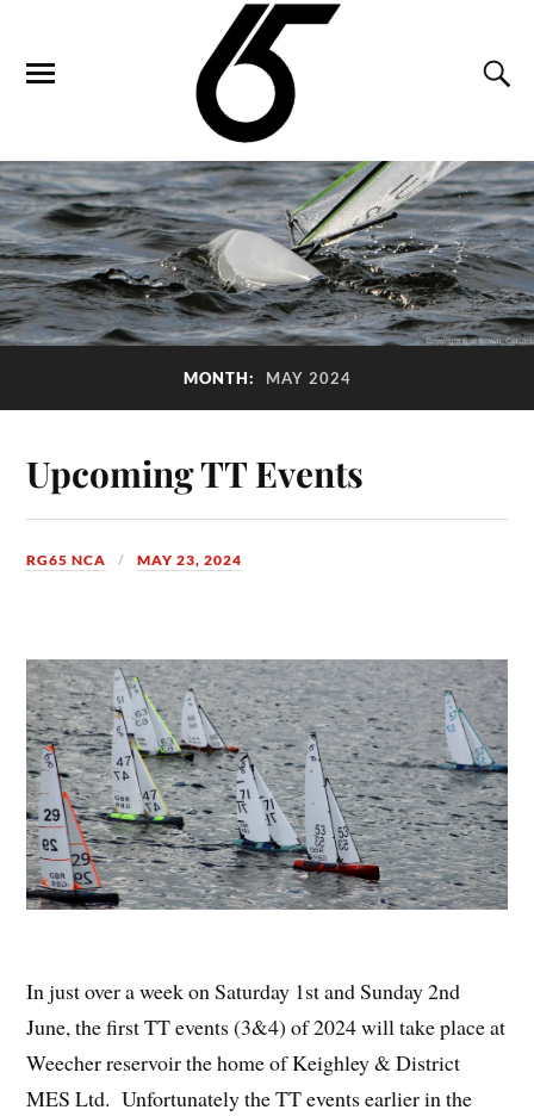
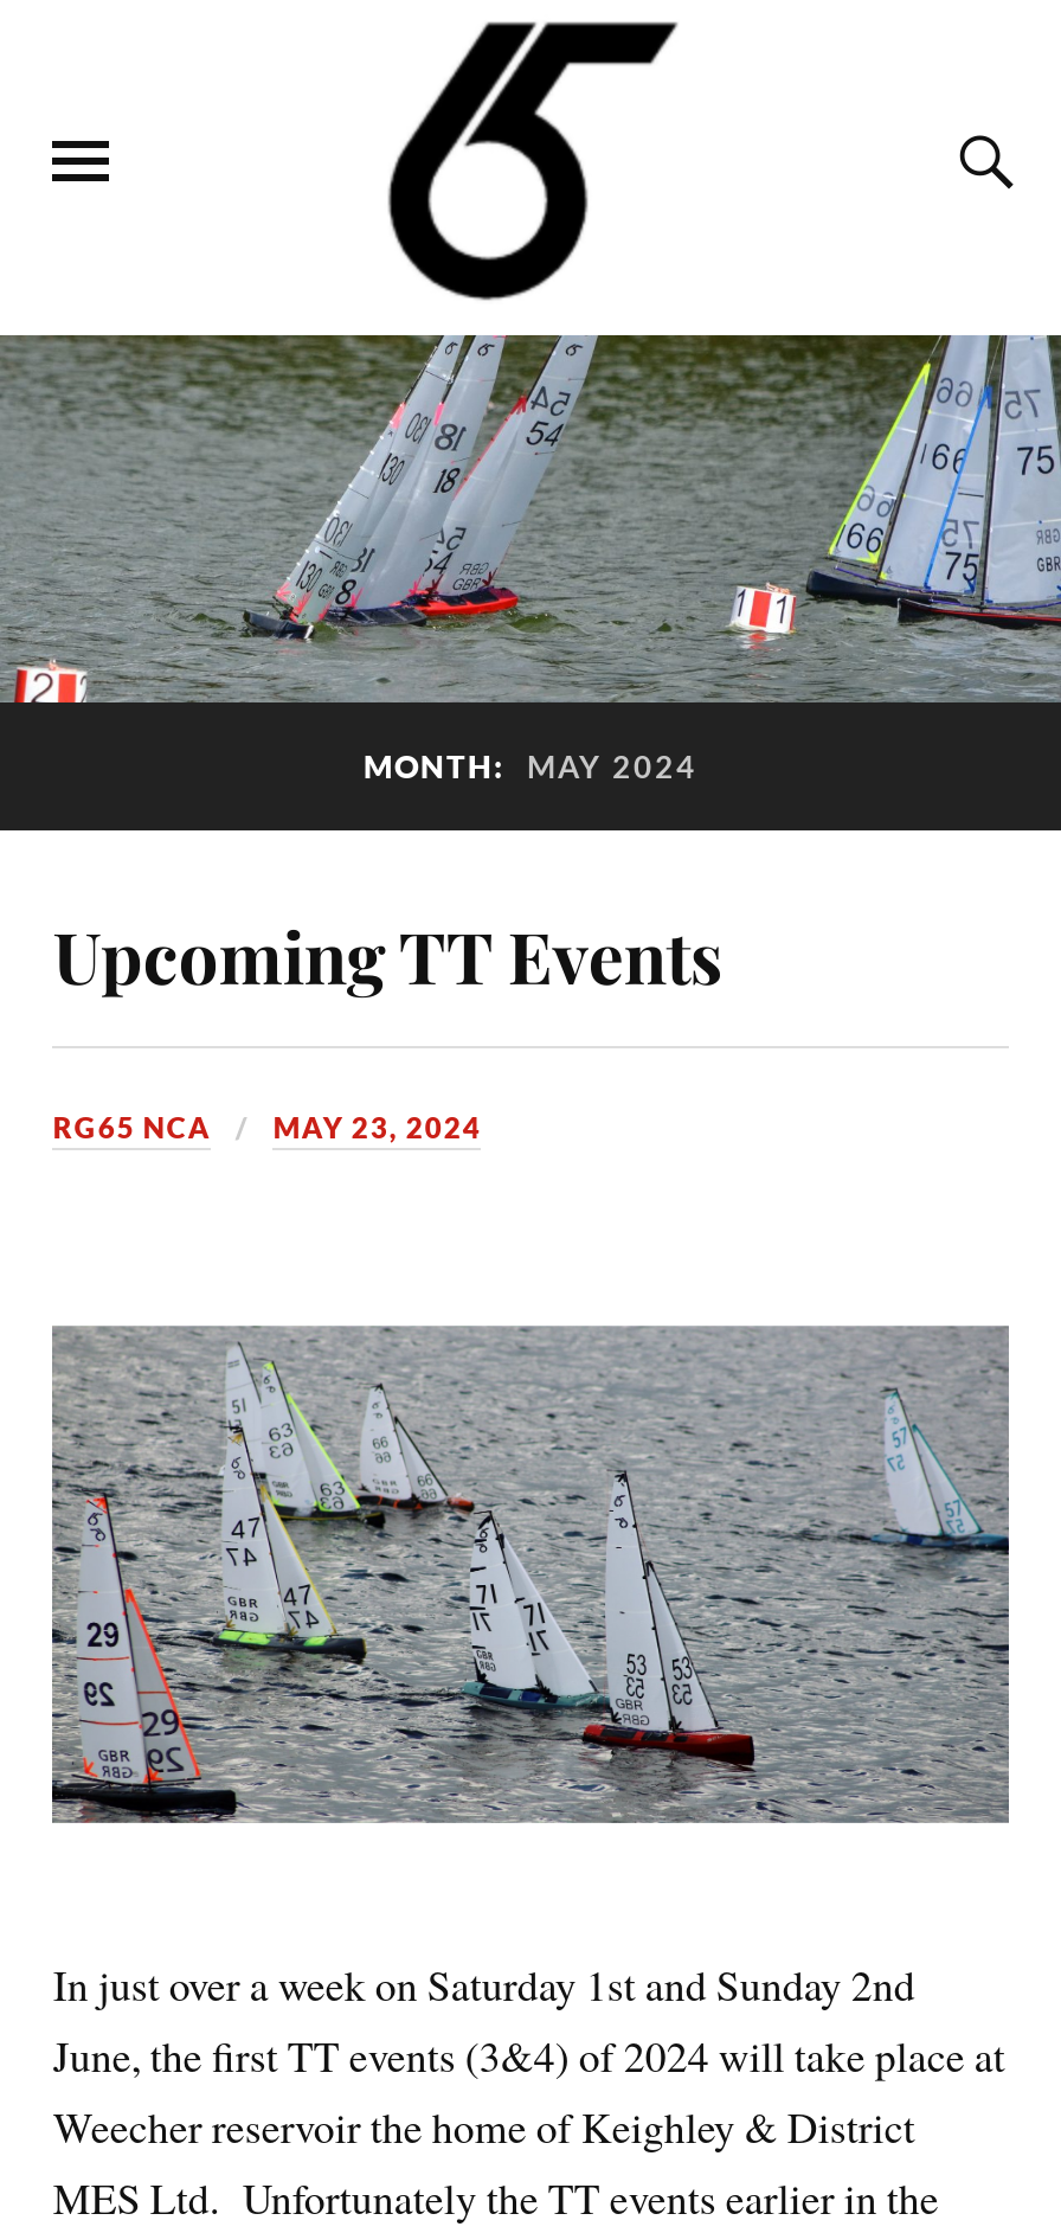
[4,160,530,346] [image] -> [7,333,1054,705] [image]

